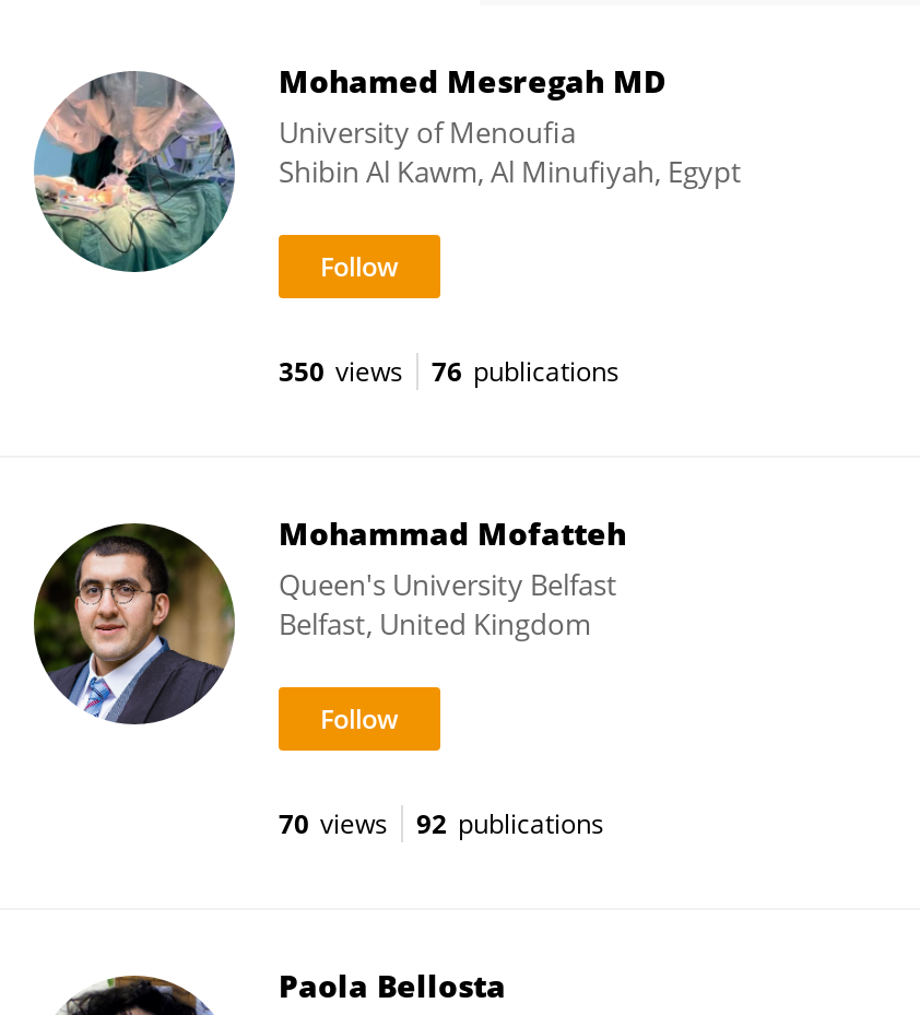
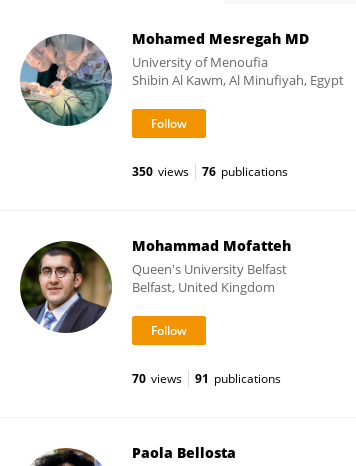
[416,805,604,842] 92 publications -> [195,370,281,387] 91 publications

